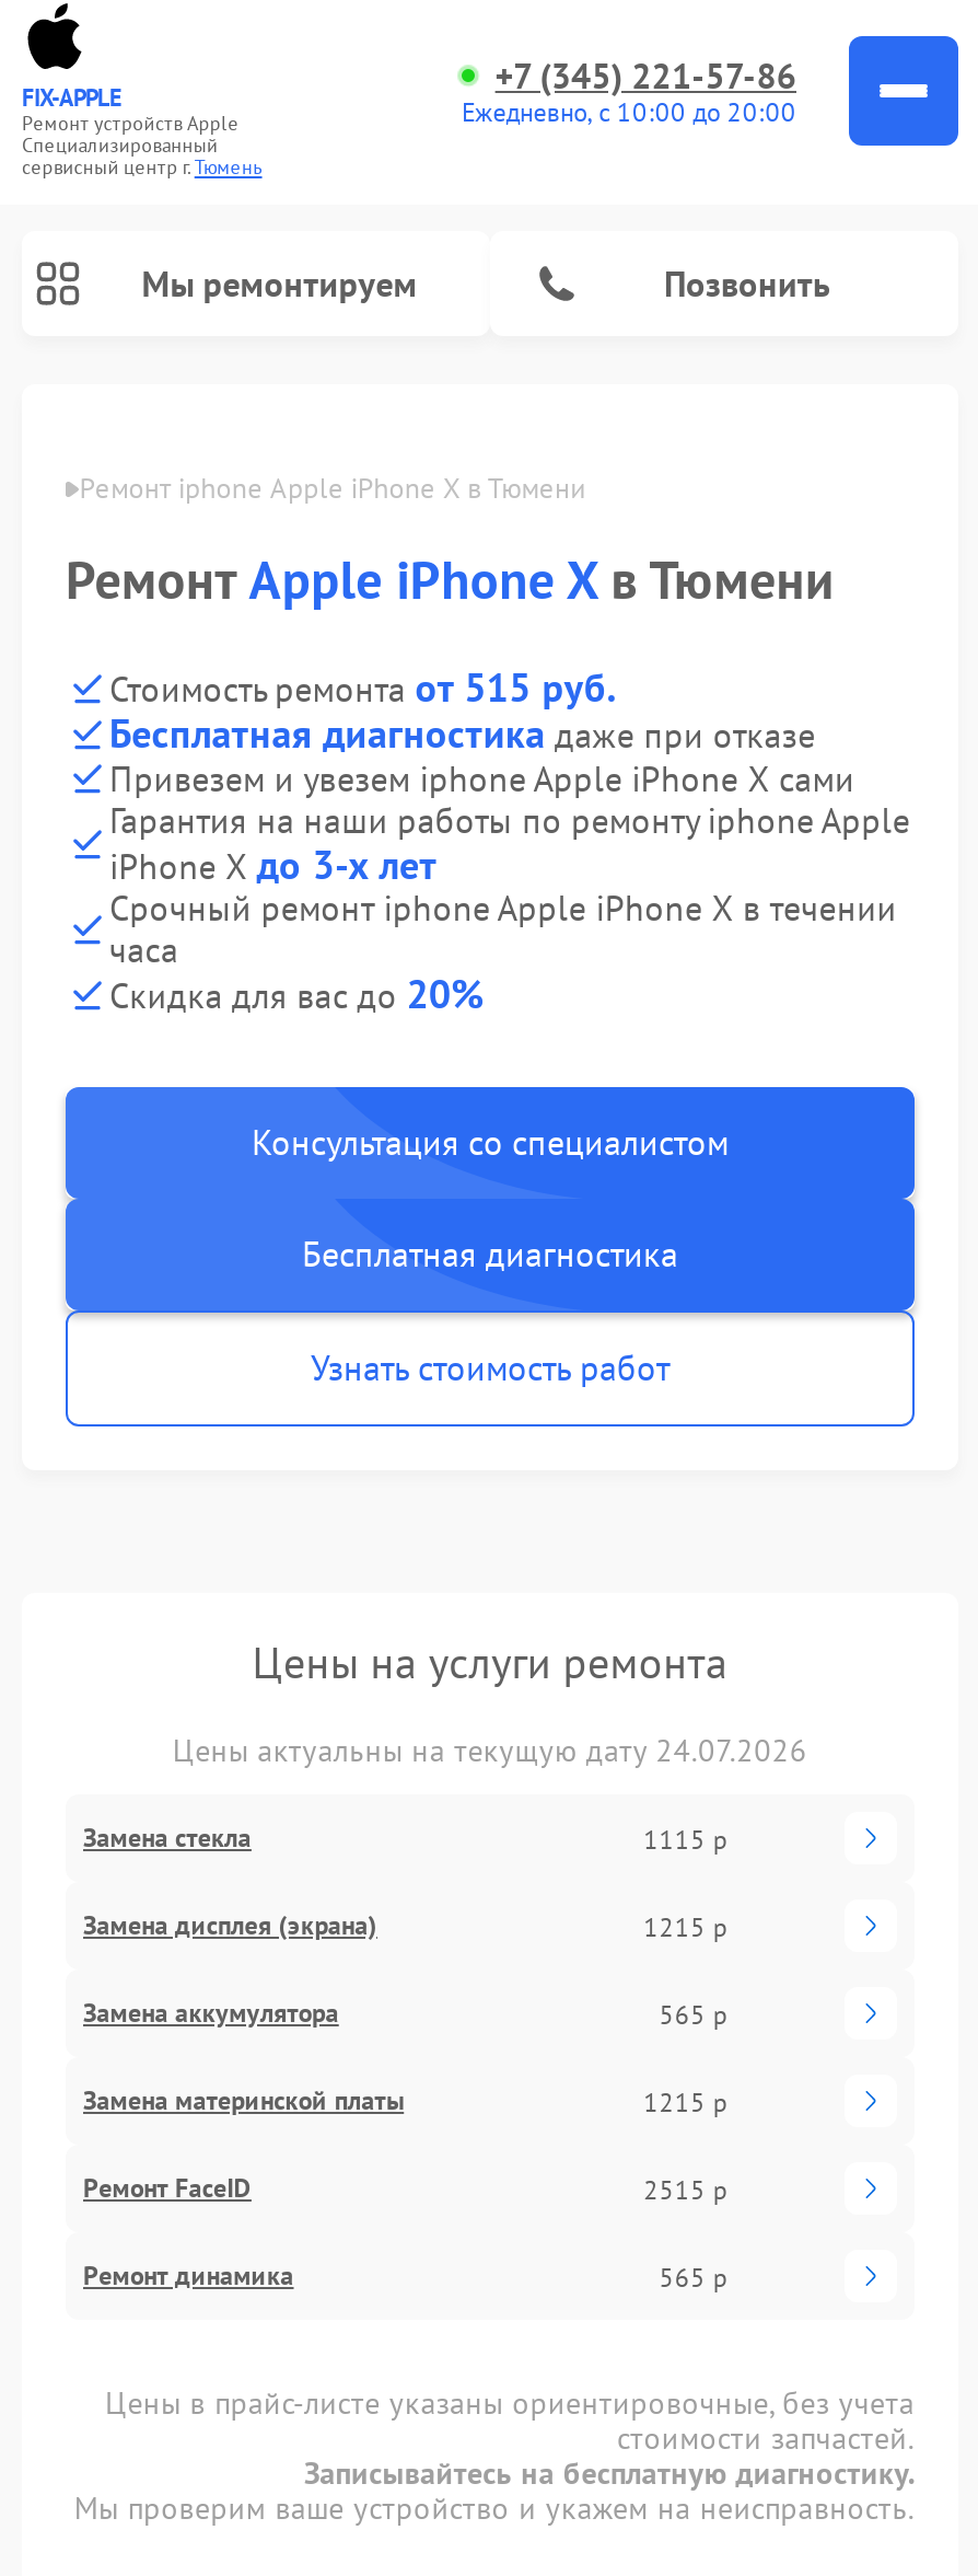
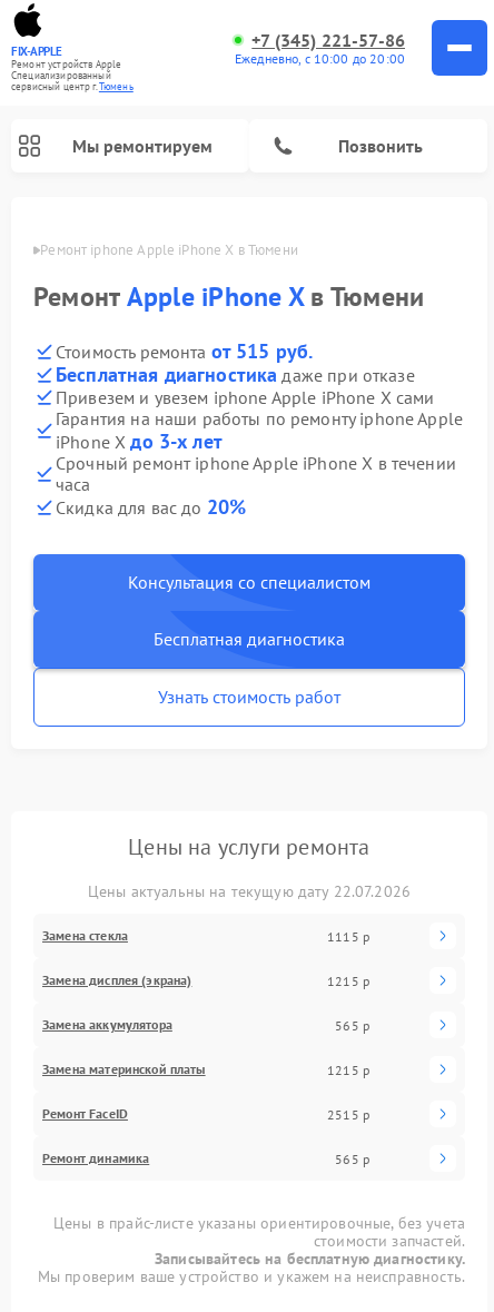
[173,1731,808,1770] Цены актуальны на текущую дату 24.07.2026 -> [88,881,411,901] Цены актуальны на текущую дату 22.07.2026

